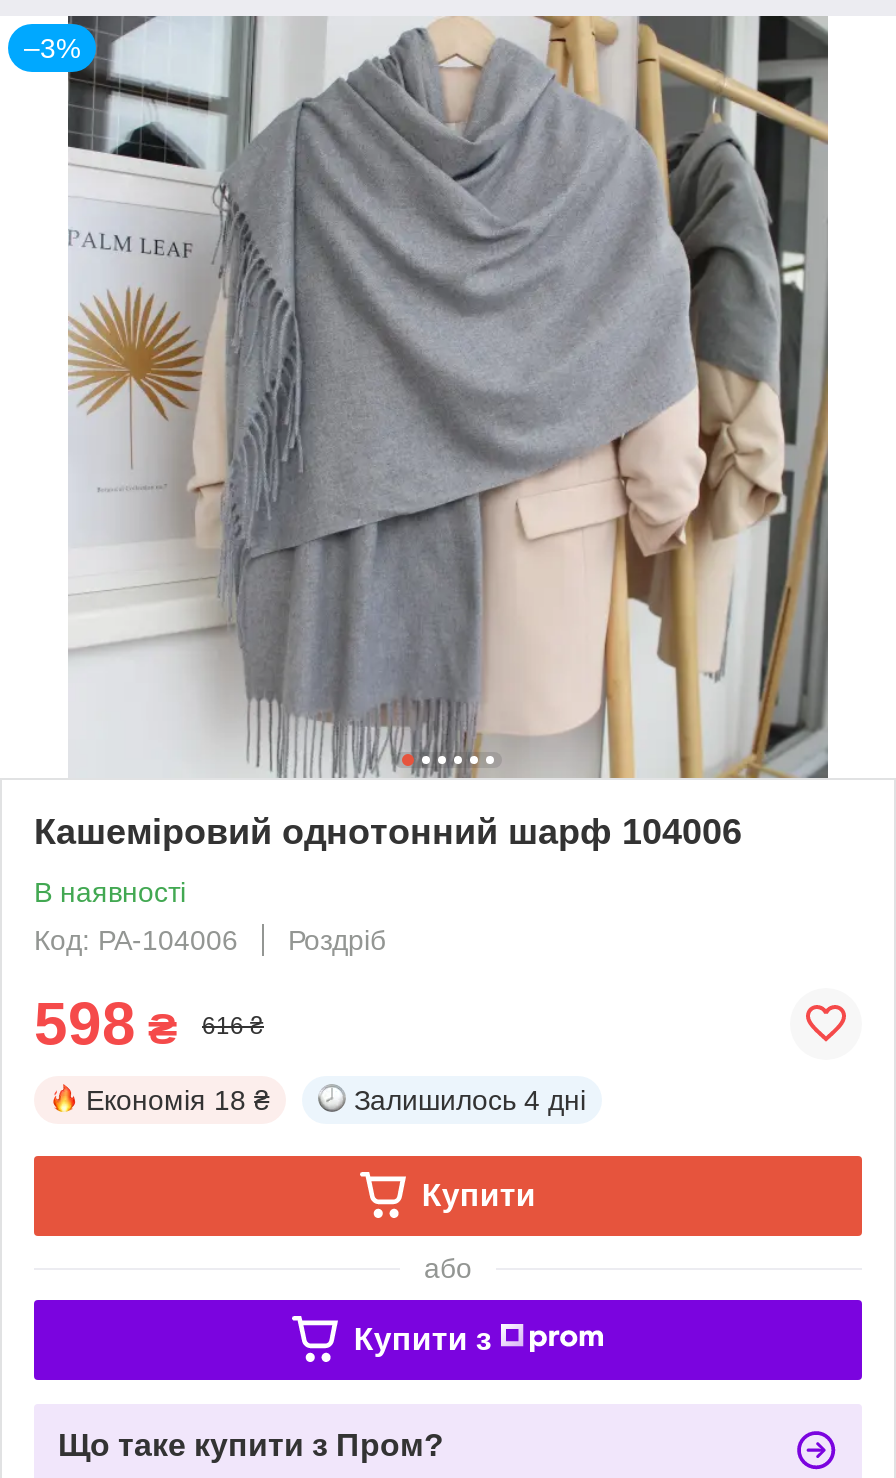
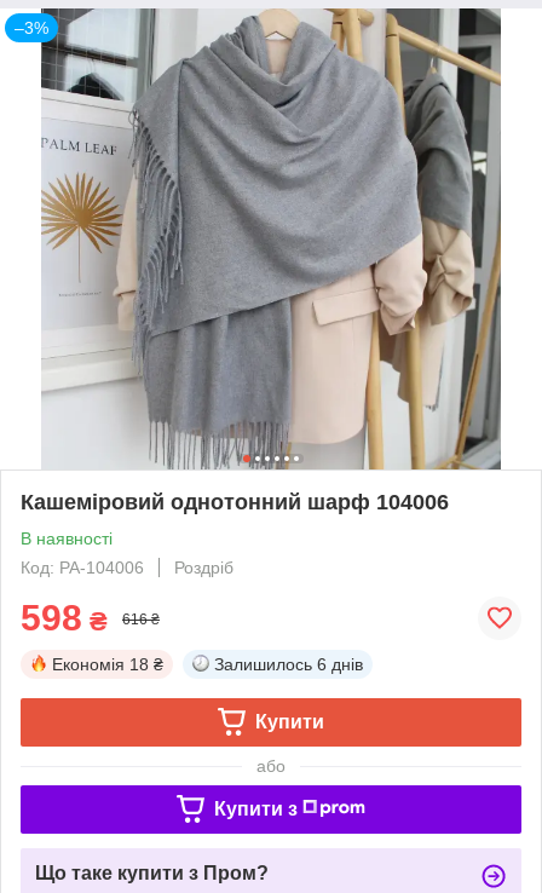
[354,1084,586,1116] Залишилось 4 дні -> [214,654,363,674] Залишилось 6 днів

